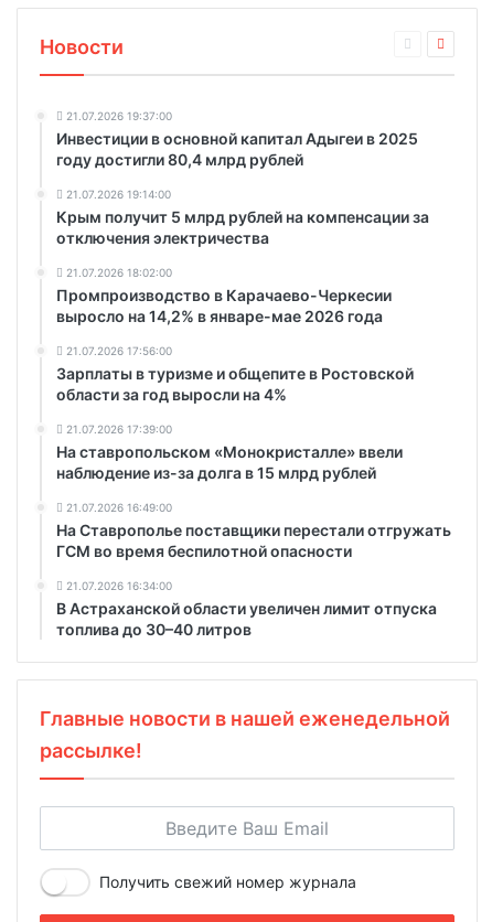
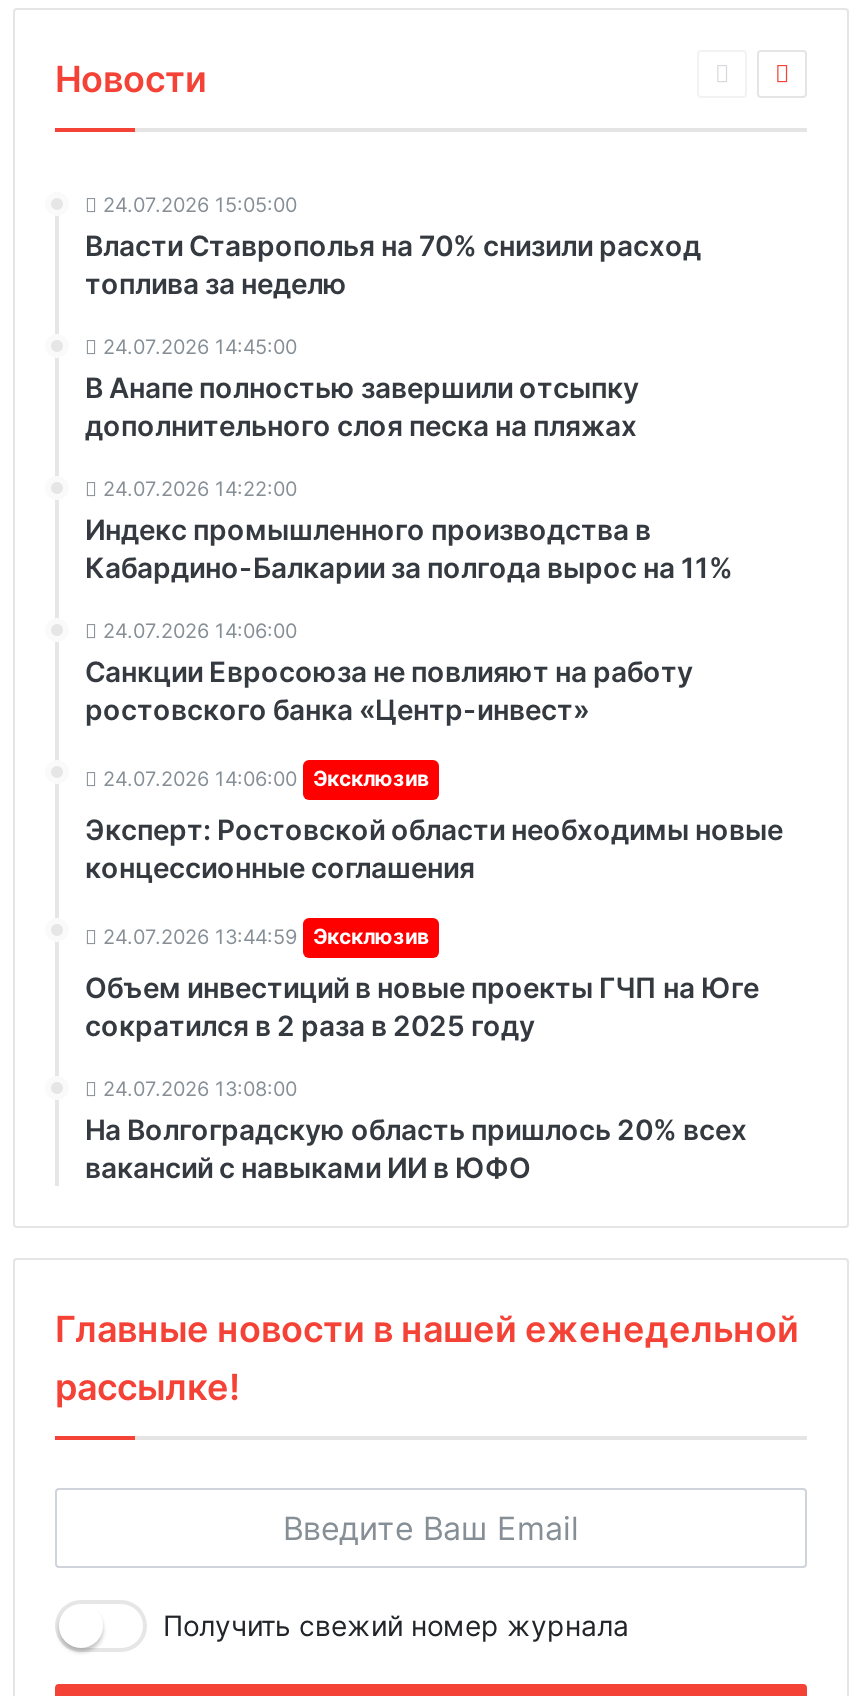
[56,109,451,638] 21.07.2026 19:37:00 | Инвестиции в основной капитал Адыгеи в 2025 | году достигли 80,4 млрд рублей | 21.07.2026 19:14:00 | Крым получит 5 млрд рублей на компенсации за | отключения электричества | 21.07.2026 18:02:00 | Промпроизводство в Карачаево-Черкесии | выросло на 14,2% в январе-мае 2026 года | 21.07.2026 17:56:00 | Зарплаты в туризме и общепите в Ростовской | области за год выросли на 4% | 21.07.2026 17:39:00 | На ставропольском «Монокристалле» ввели | наблюдение из-за долга в 15 млрд рублей | 21.07.2026 16:49:00 | На Ставрополье поставщики перестали отгружать | ГСМ во время беспилотной опасности | 21.07.2026 16:34:00 | В Астраханской области увеличен лимит отпуска | топлива до 30–40 литров -> [85,191,783,1183] 24.07.2026 15:05:00 | Власти Ставрополья на 70% снизили расход | топлива за неделю | 24.07.2026 14:45:00 | В Анапе полностью завершили отсыпку | дополнительного слоя песка на пляжах | 24.07.2026 14:22:00 | Индекс промышленного производства в | Кабардино-Балкарии за полгода вырос на 11% | 24.07.2026 14:06:00 | Санкции Евросоюза не повлияют на работу | ростовского банка «Центр-инвест» | 24.07.2026 14:06:00 | Эксклюзив | Эксперт: Ростовской области необходимы новые | концессионные соглашения | 24.07.2026 13:44:59 | Эксклюзив | Объем инвестиций в новые проекты ГЧП на Юге | сократился в 2 раза в 2025 году | 24.07.2026 13:08:00 | На Волгоградскую область пришлось 20% всех | вакансий с навыками ИИ в ЮФО

